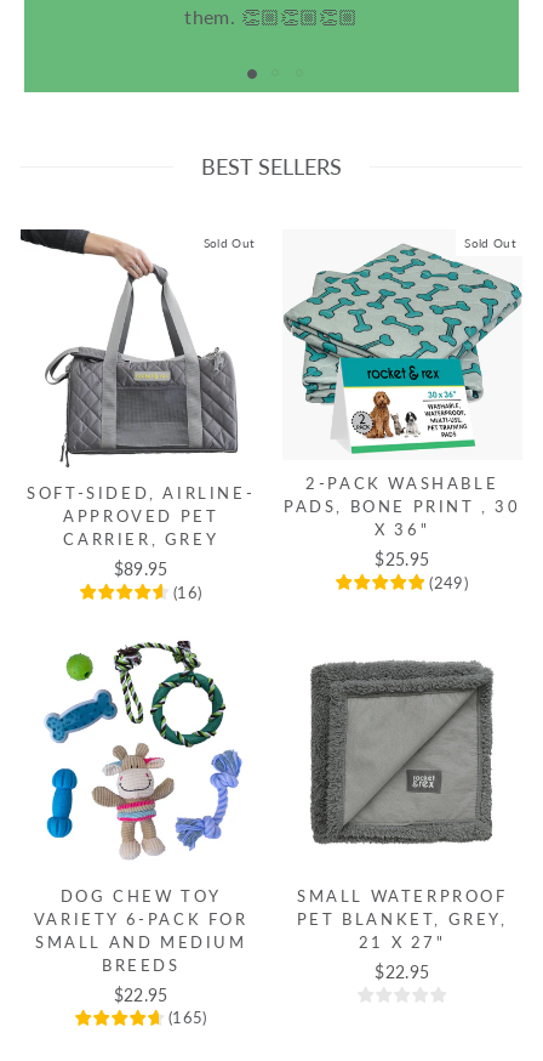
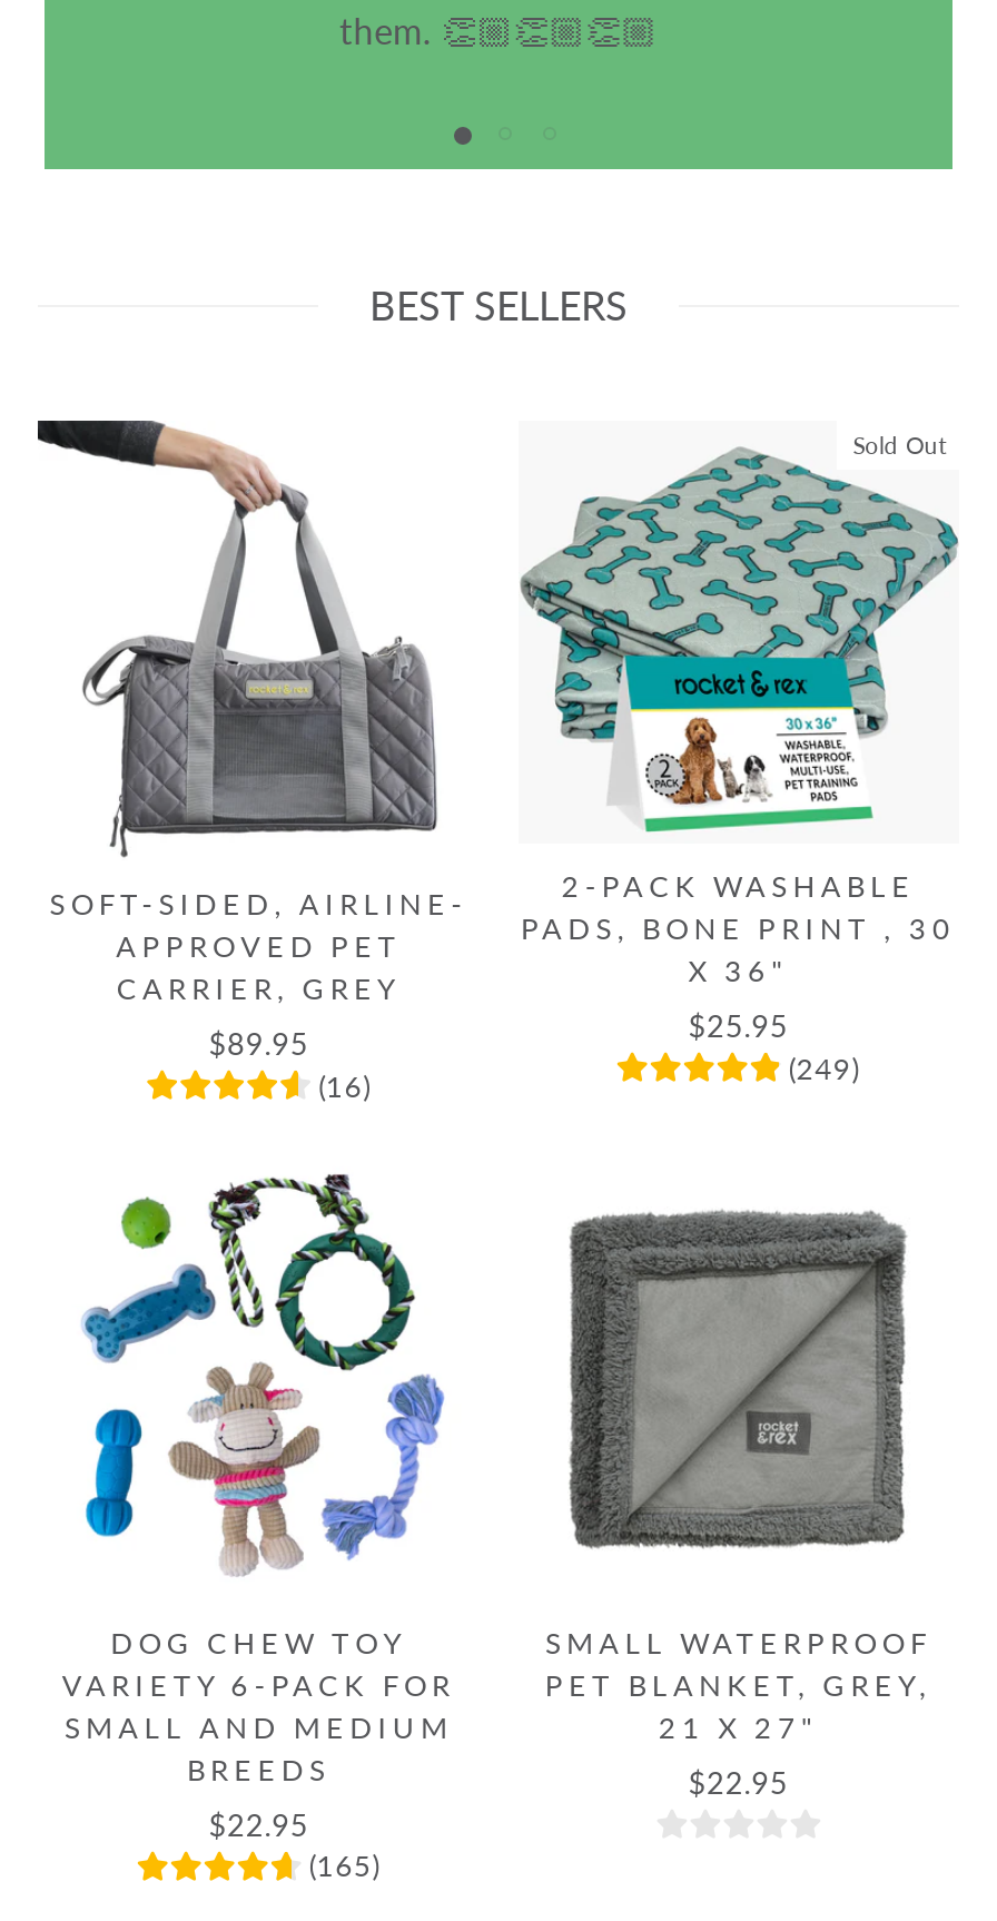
[203,235,255,249] Sold Out -> none

